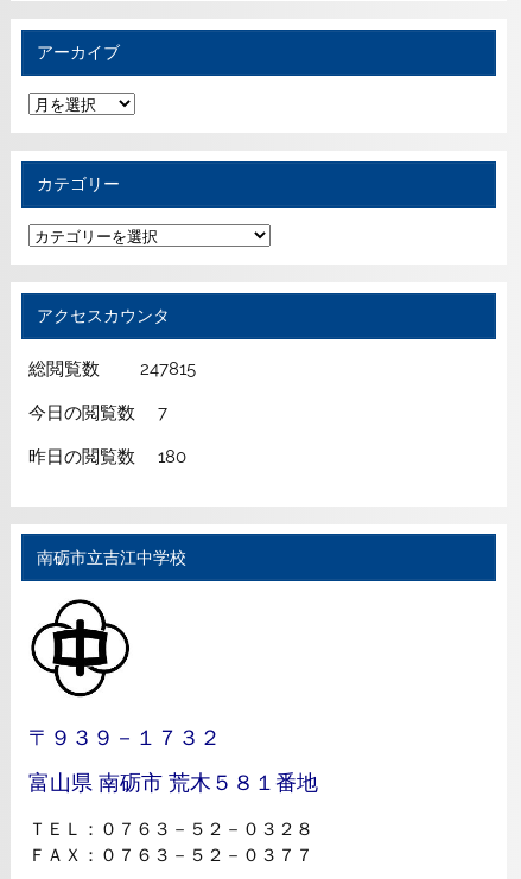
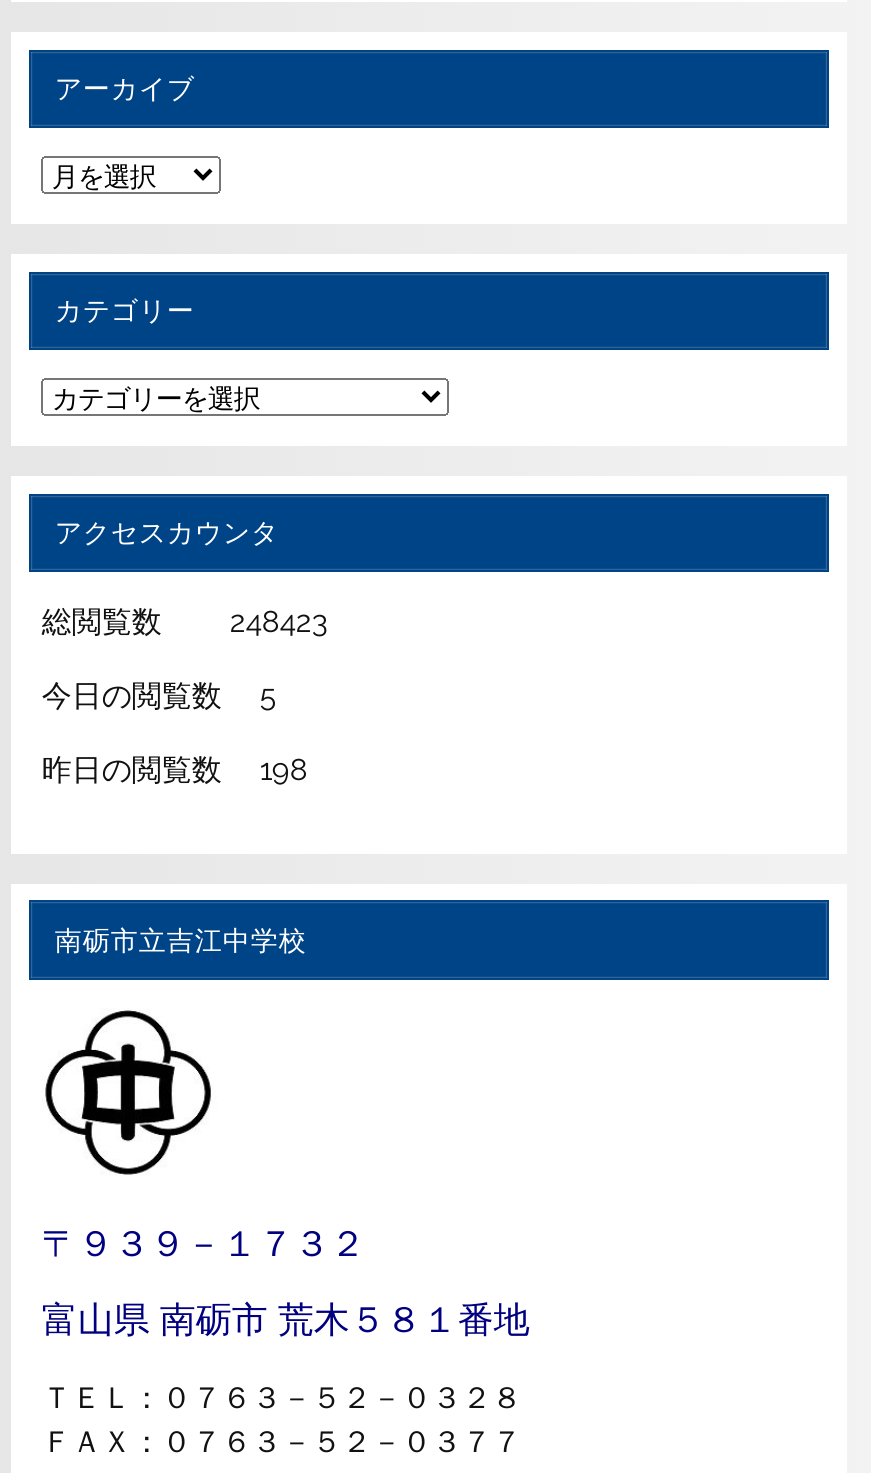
[29,358,196,380] 総閲覧数 247815 -> [42,604,328,640] 総閲覧数 248423
[29,402,168,424] 今日の閲覧数 7 -> [42,678,276,714] 今日の閲覧数 5
[29,446,187,468] 昨日の閲覧数 180 -> [42,753,308,789] 昨日の閲覧数 198

